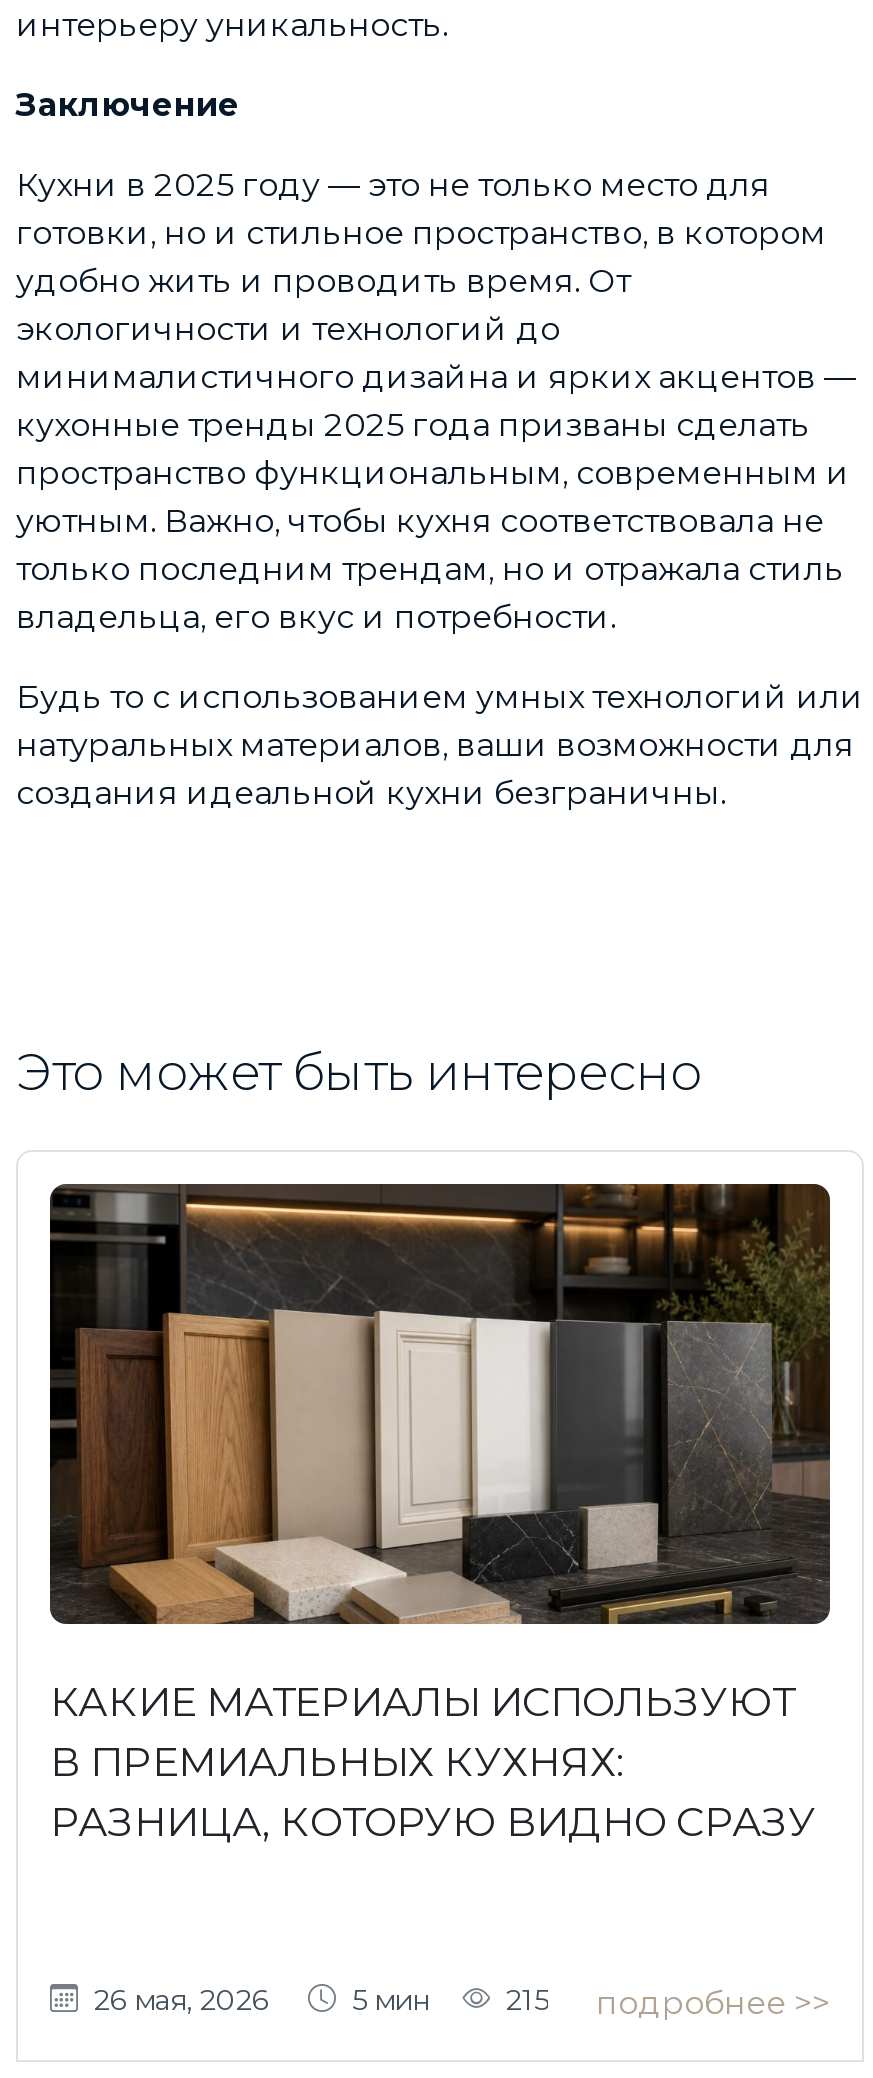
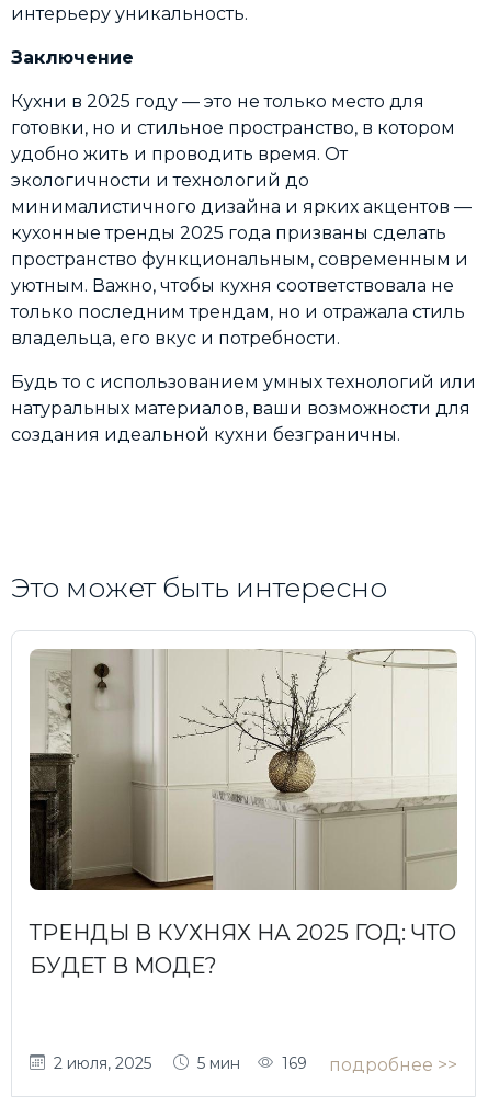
[48,1182,832,1845] [image] | КАКИЕ МАТЕРИАЛЫ ИСПОЛЬЗУЮТ | В ПРЕМИАЛЬНЫХ КУХНЯХ: | РАЗНИЦА, КОТОРУЮ ВИДНО СРАЗУ -> [30,648,457,978] [image] | ТРЕНДЫ В КУХНЯХ НА 2025 ГОД: ЧТО | БУДЕТ В МОДЕ?
[86,1981,268,2017] 26 мая, 2026 -> [49,1053,151,1073] 2 июля, 2025
[344,1981,830,2021] 5 мин 215 подробнее >> -> [193,1053,457,1075] 5 мин 169 подробнее >>

